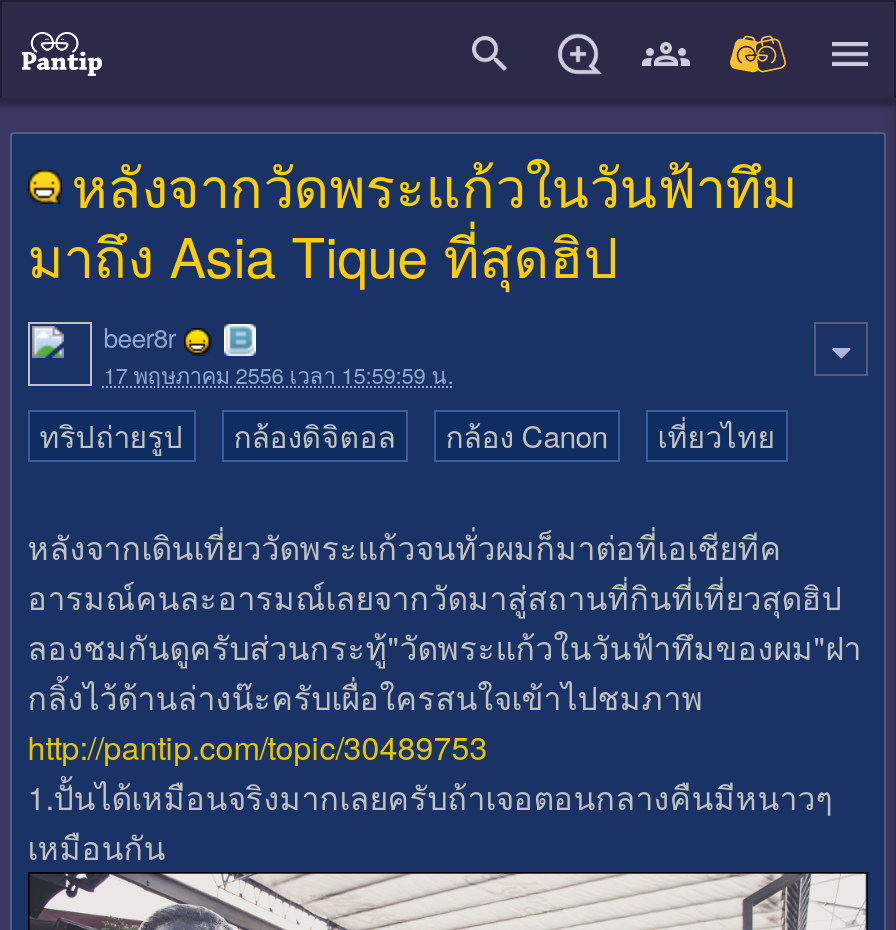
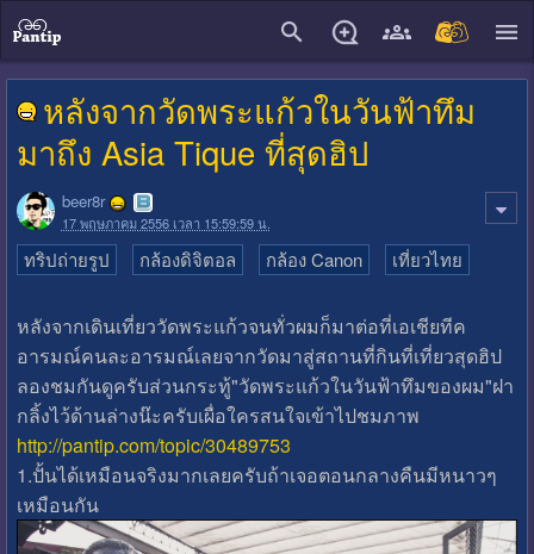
[26,320,94,388] [image] -> [17,191,55,231] [image]

